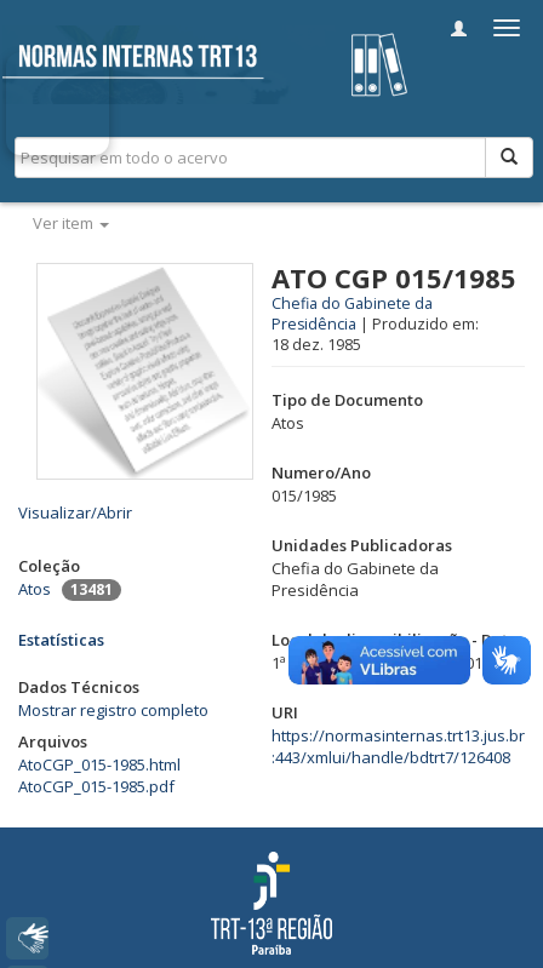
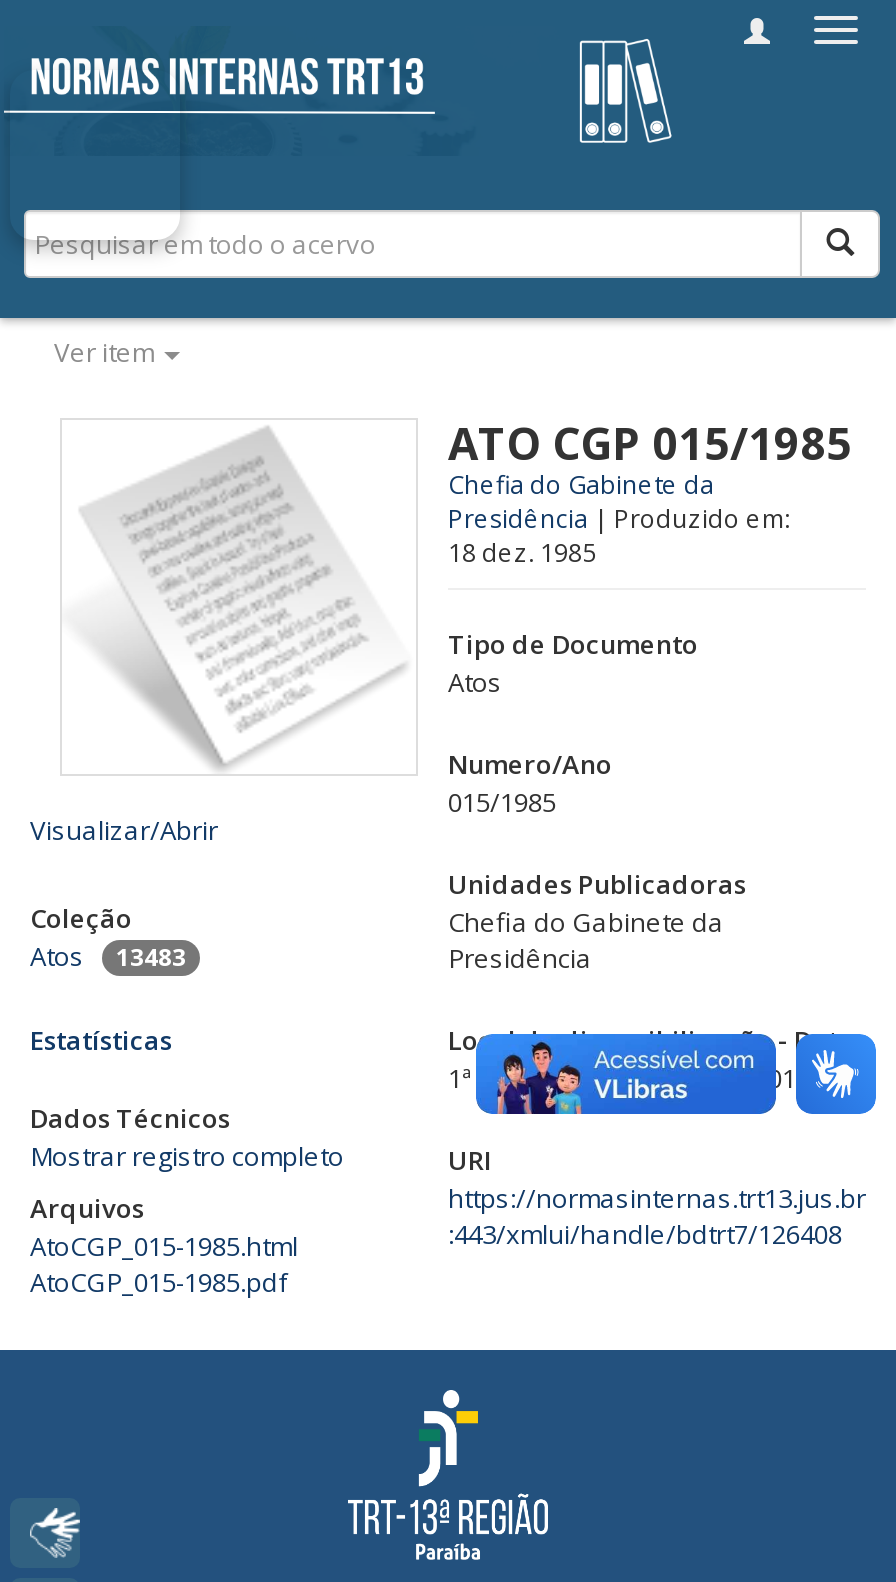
[18,578,113,600] Atos 13481 -> [30,938,186,974] Atos 13483

